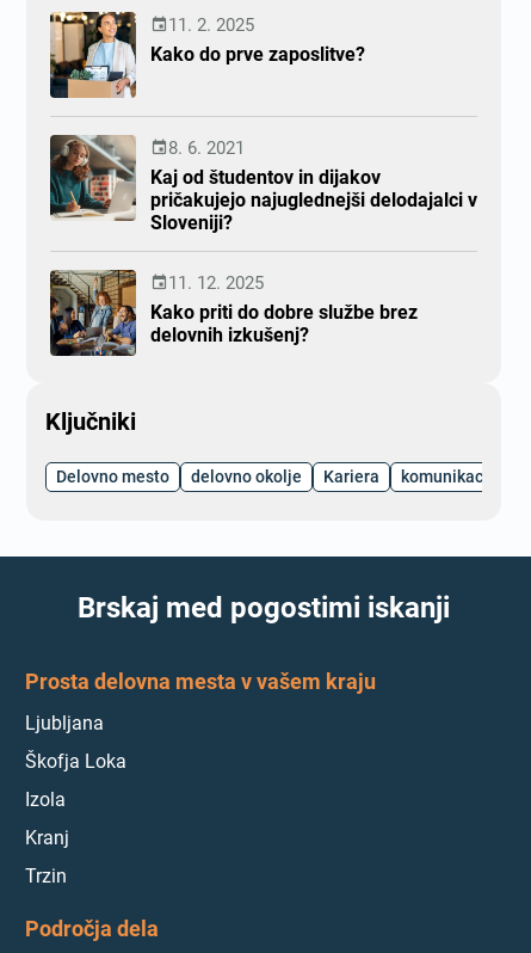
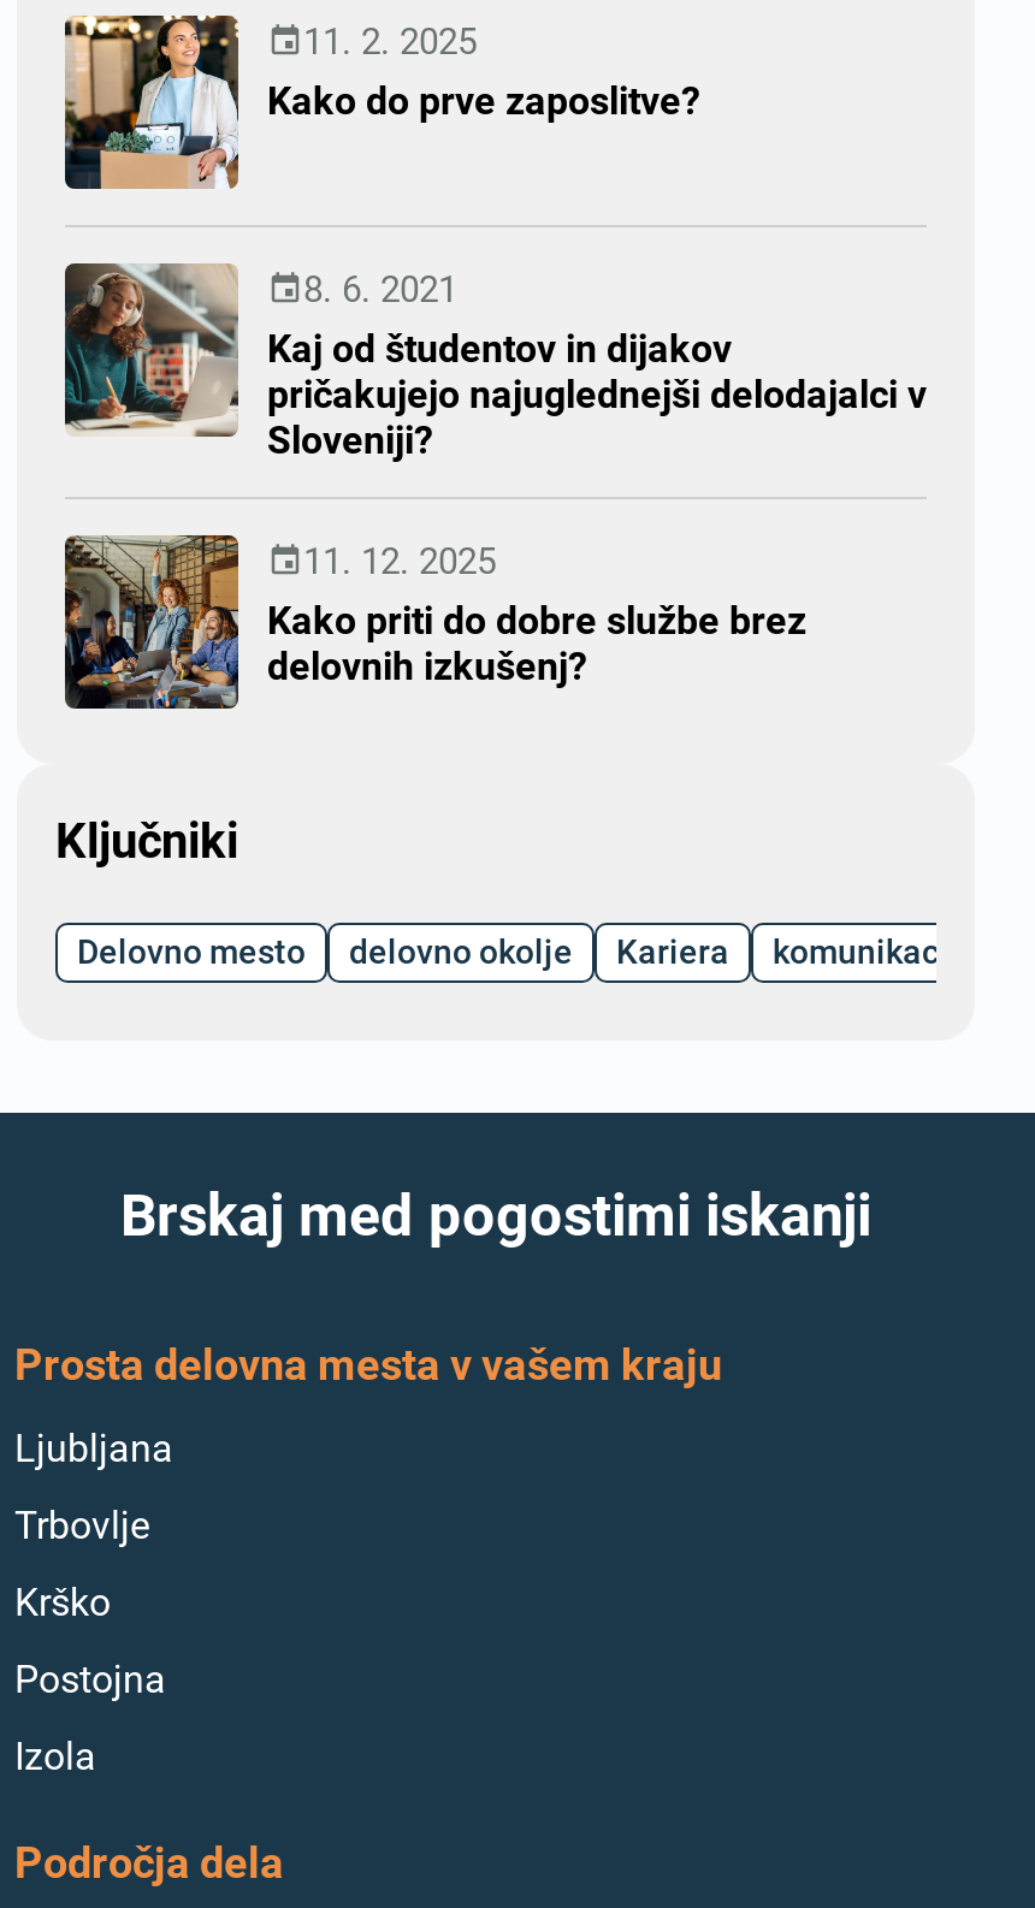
[25,750,126,773] Škofja Loka -> [14,1502,166,1702] Trbovlje | Krško | Postojna
moved [25,788,66,811] -> [14,1733,96,1779]: Izola
[25,826,69,887] Kranj | Trzin -> none

